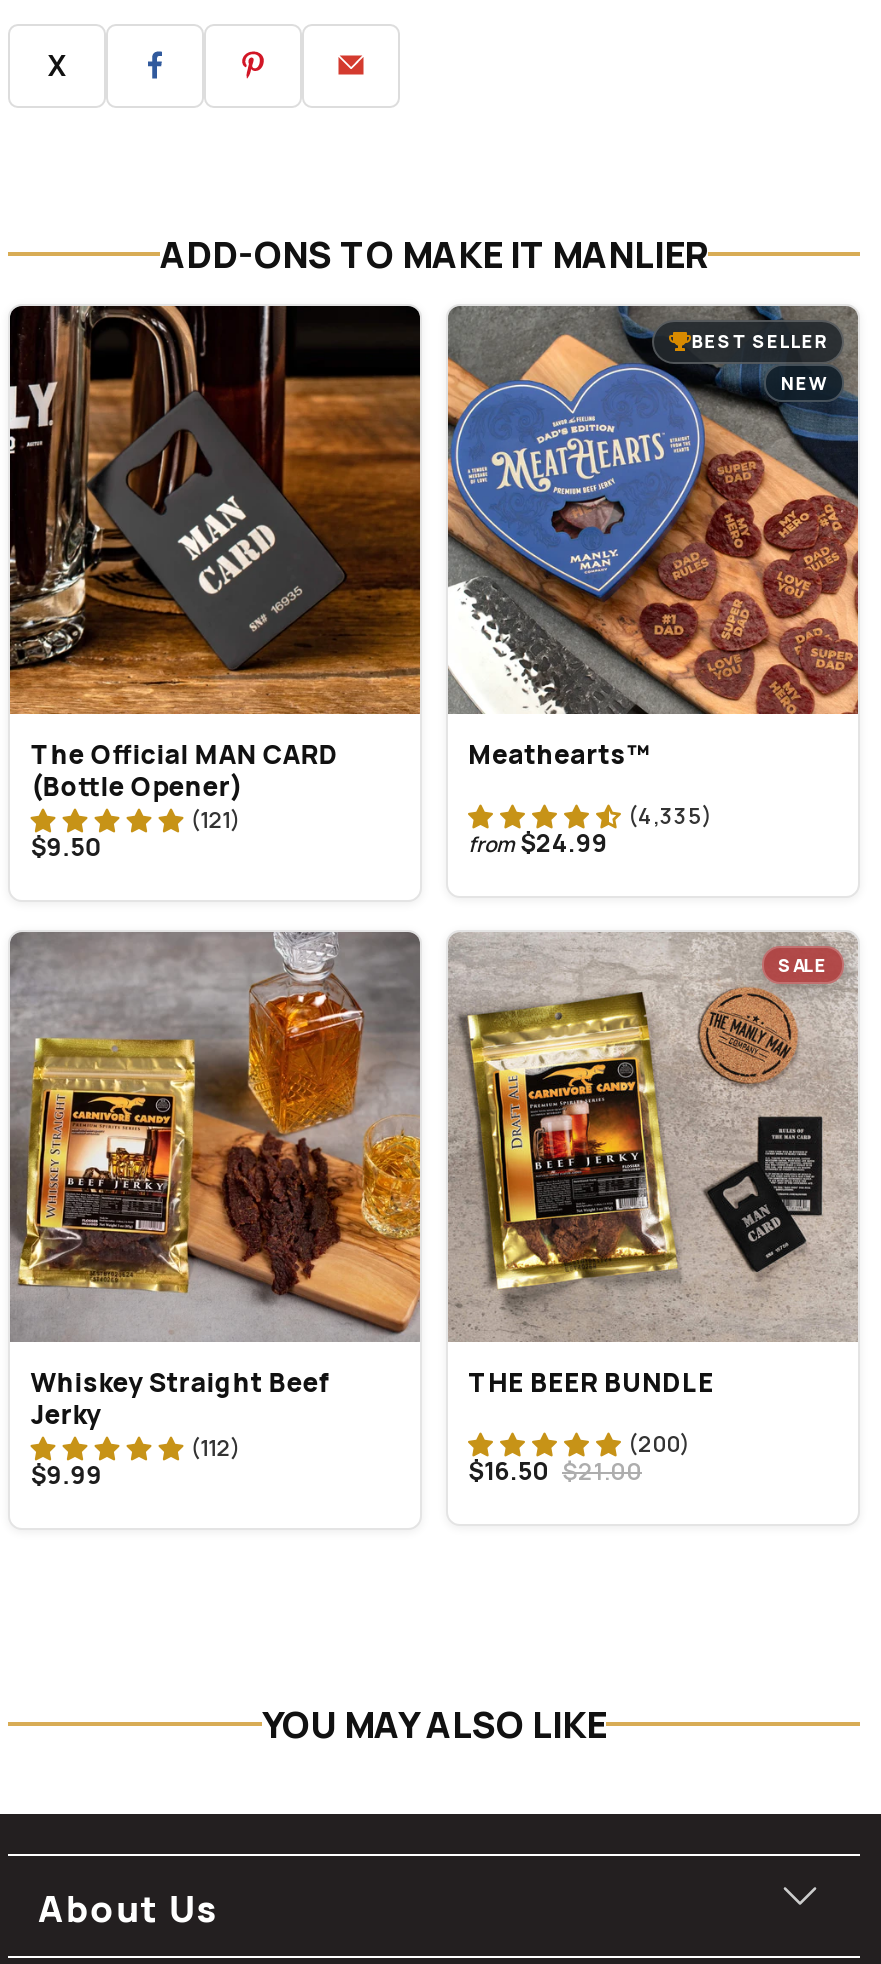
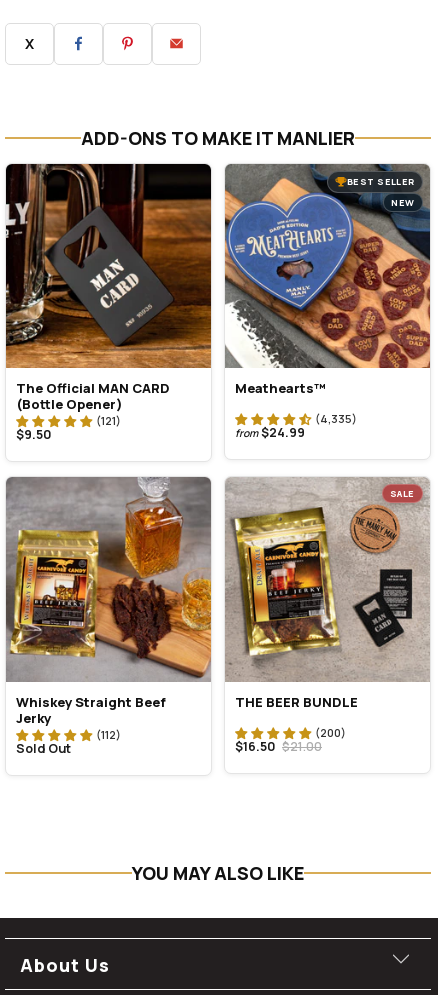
[30,1458,102,1492] $9.99 -> [16,740,71,757] Sold Out

